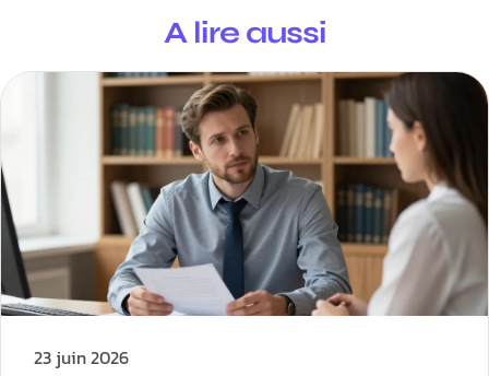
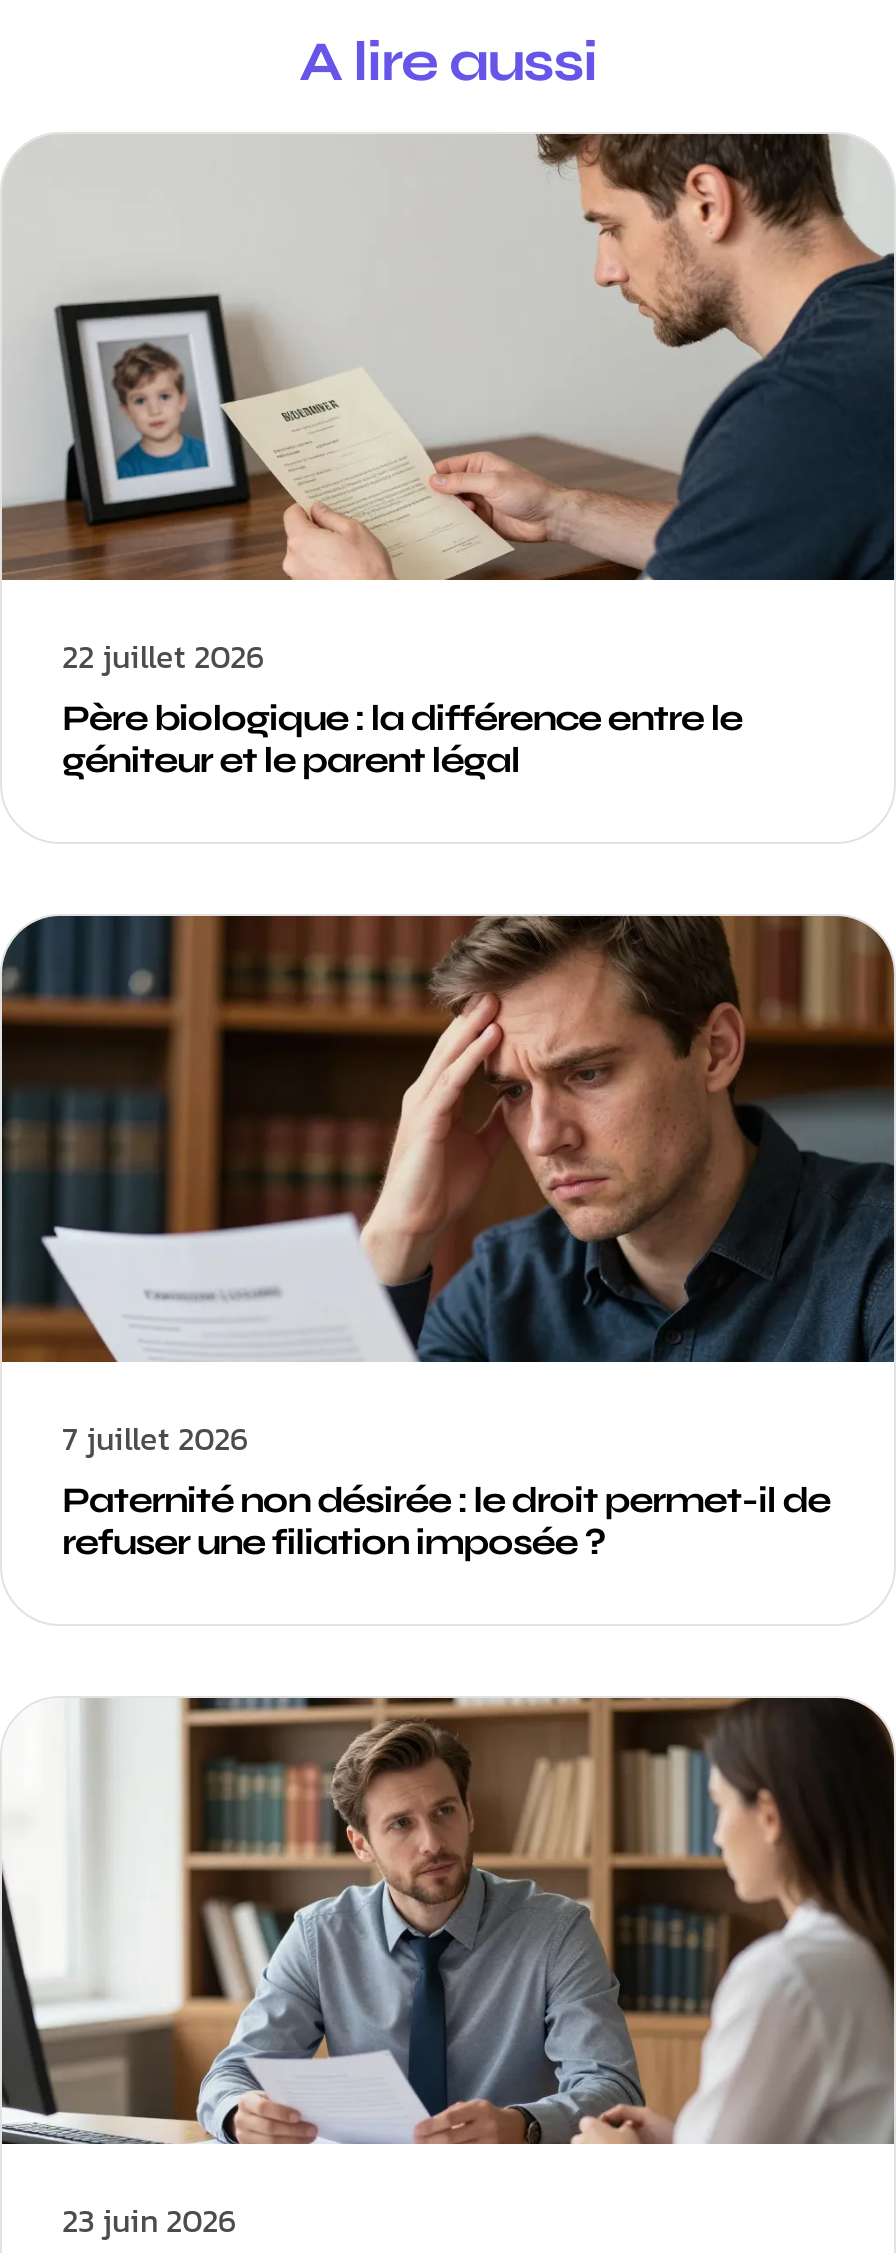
none -> [6,132,890,680] [image] | 22 juillet 2026
none -> [6,914,890,1462] [image] | 7 juillet 2026
none -> [62,696,742,782] Père biologique : la différence entre le | géniteur et le parent légal
none -> [62,1478,830,1564] Paternité non désirée : le droit permet-il de | refuser une filiation imposée ?

